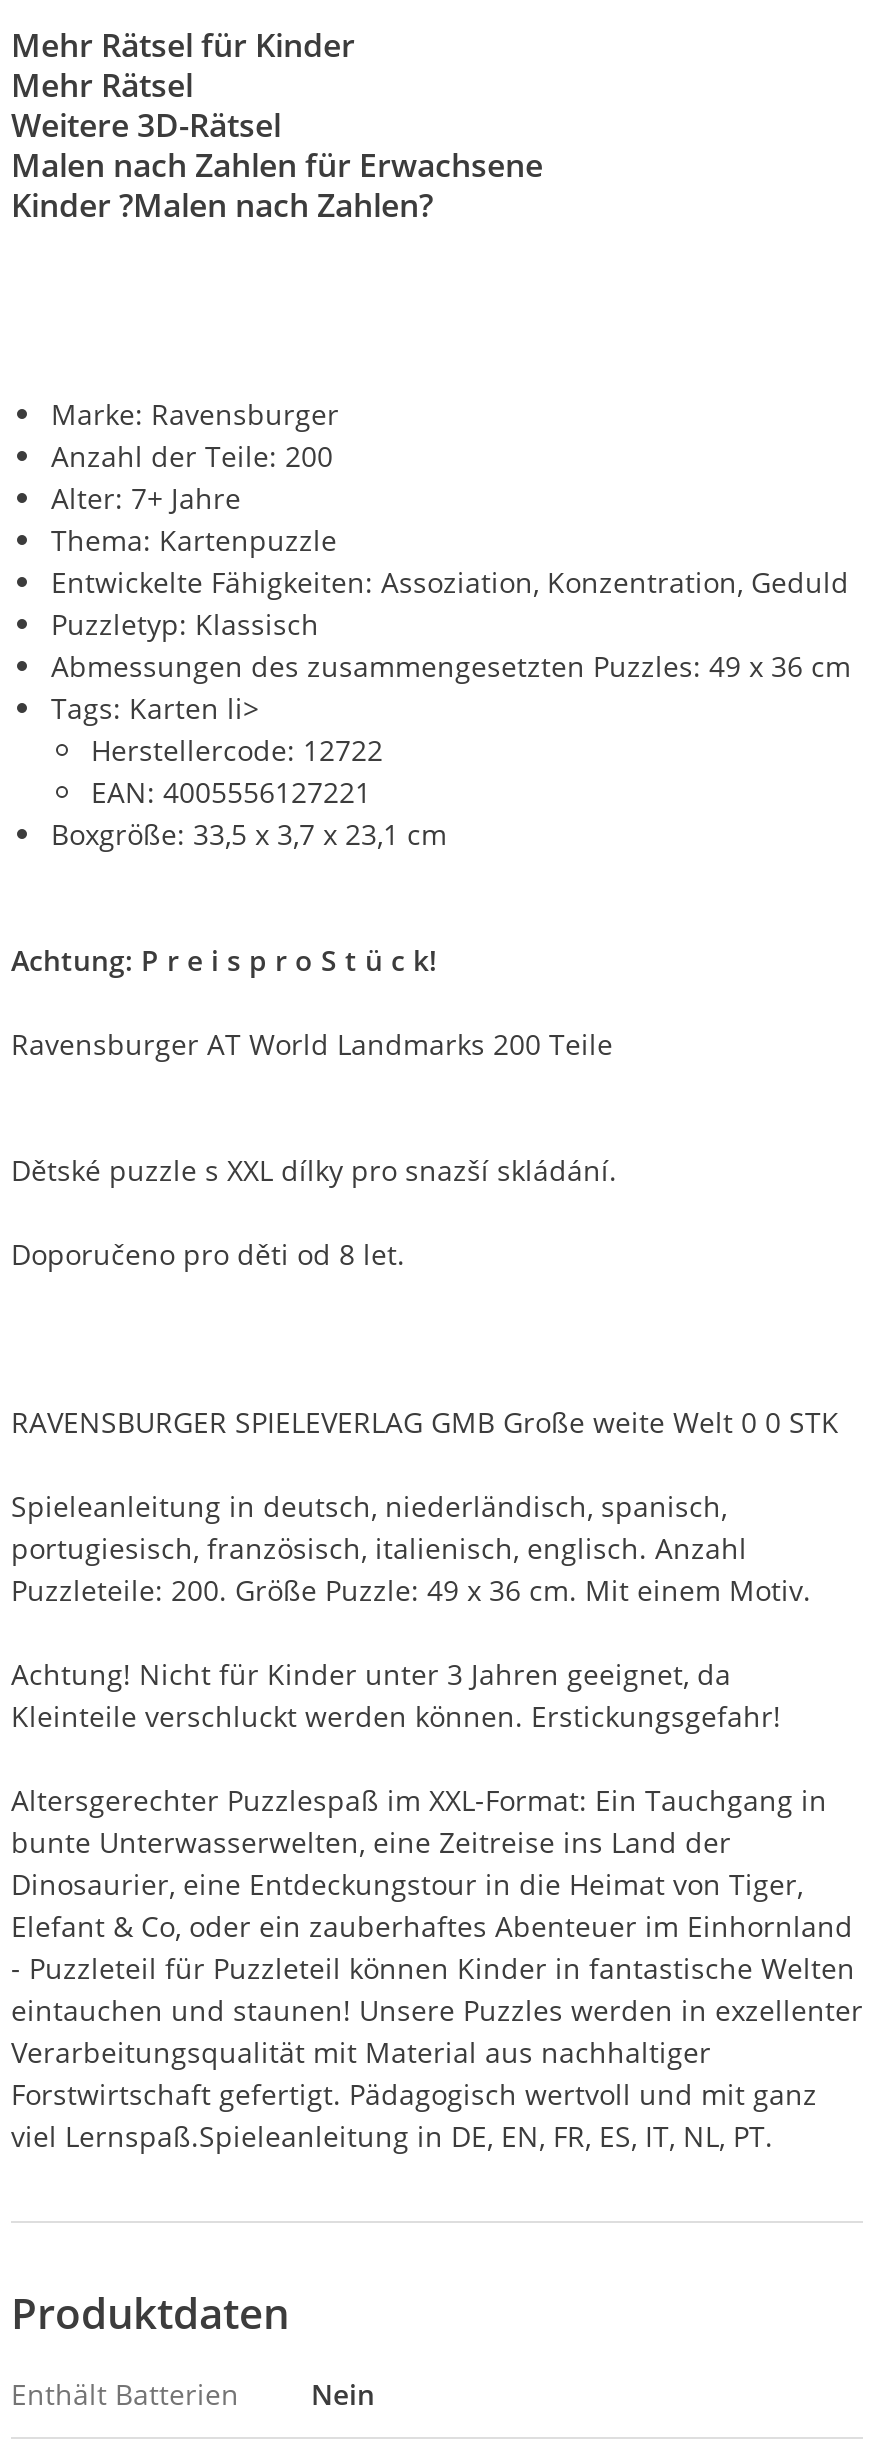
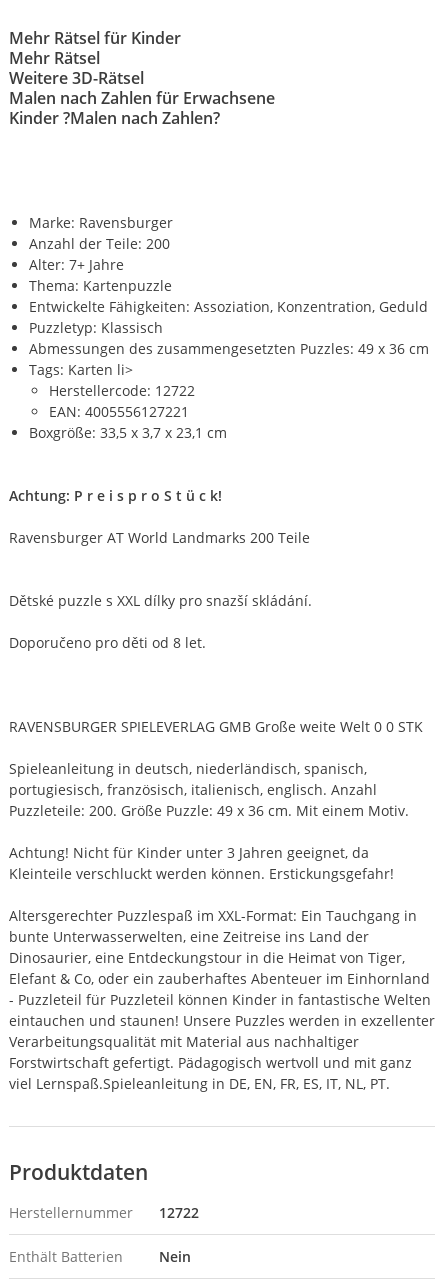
none -> [9,1203,199,1222] Herstellernummer | 12722

